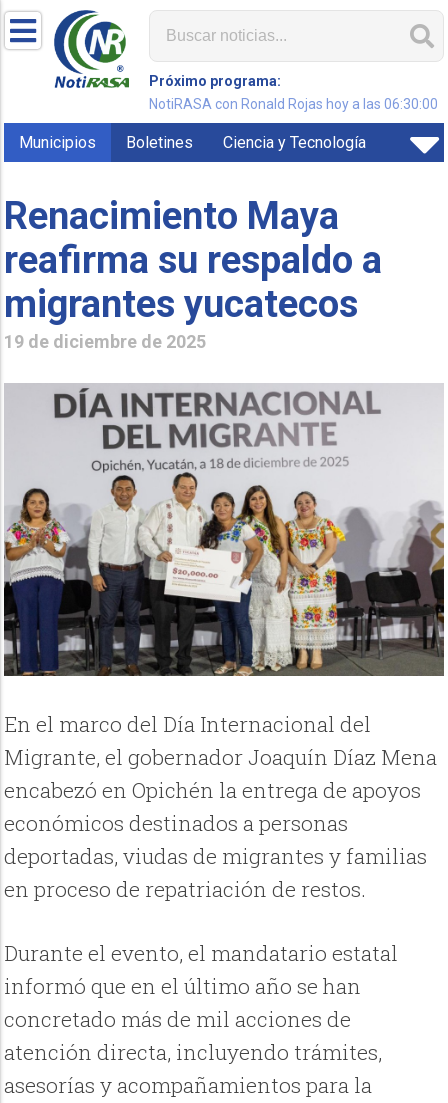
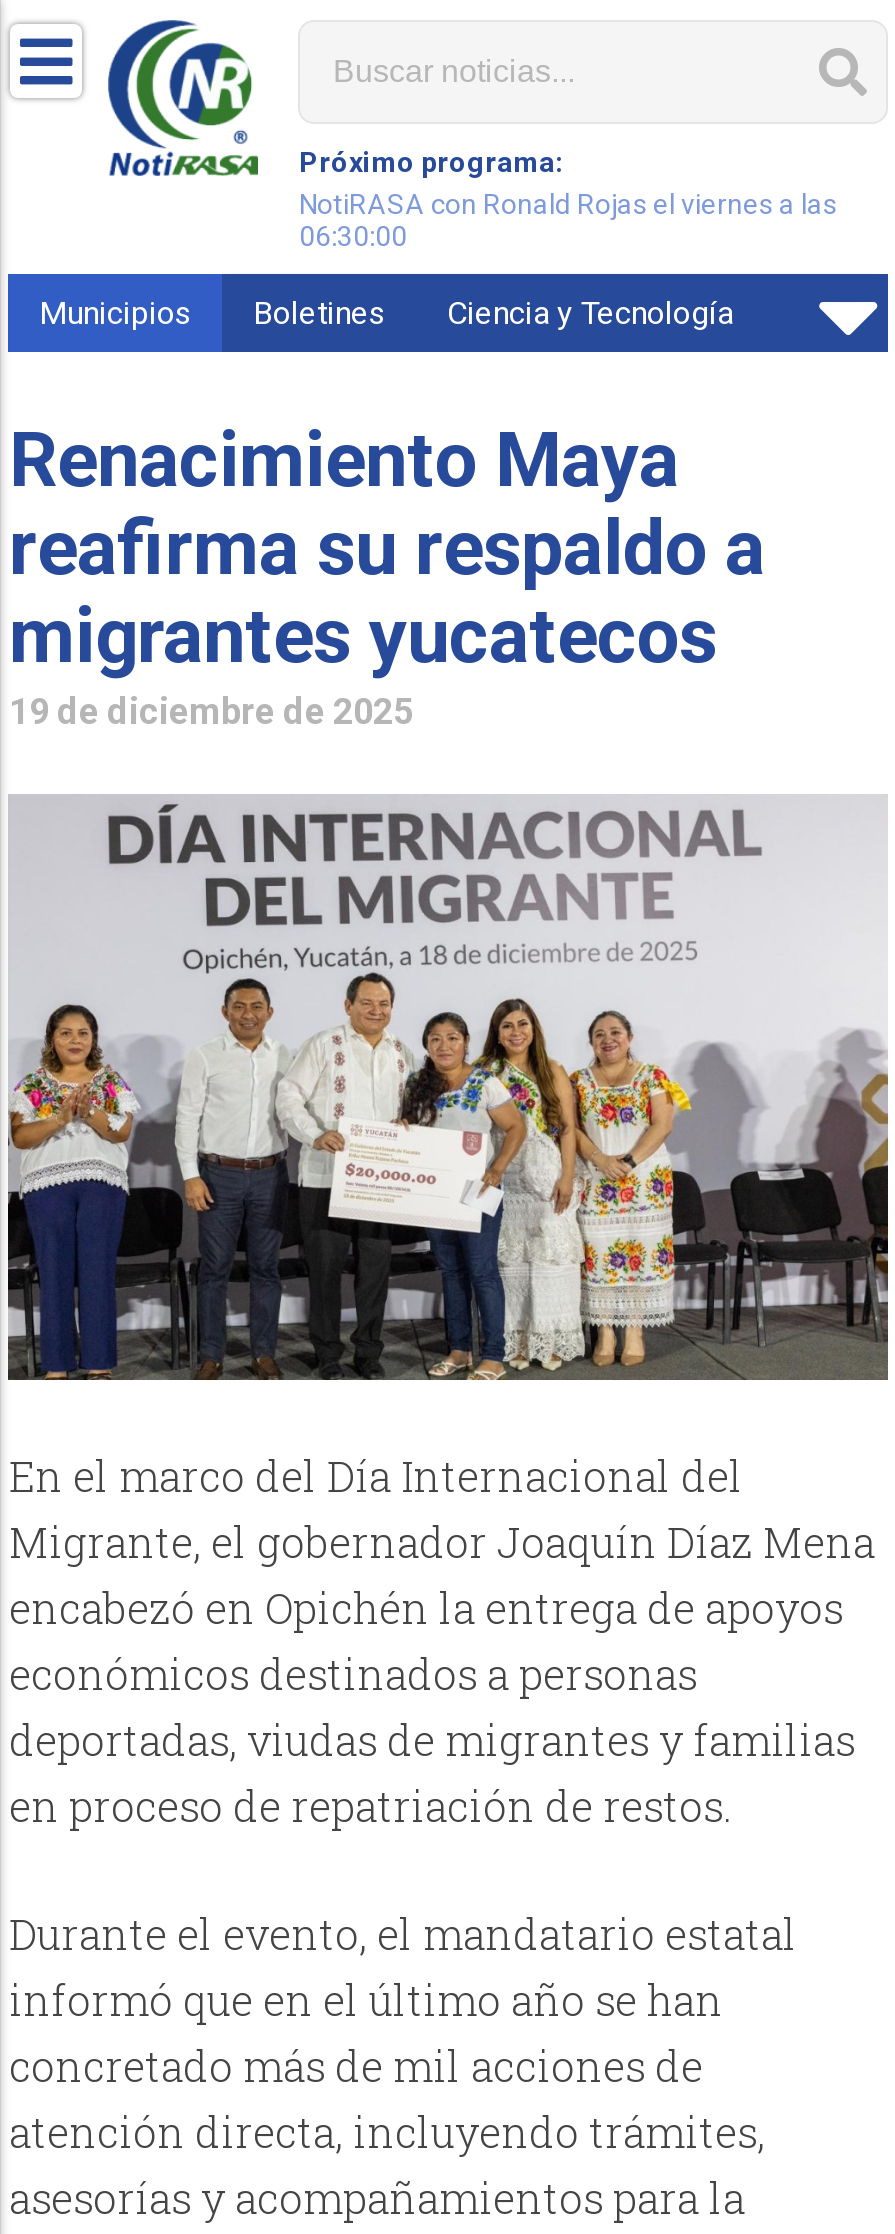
[149,96,438,112] NotiRASA con Ronald Rojas hoy a las 06:30:00 -> [299,188,837,252] NotiRASA con Ronald Rojas el viernes a las | 06:30:00

